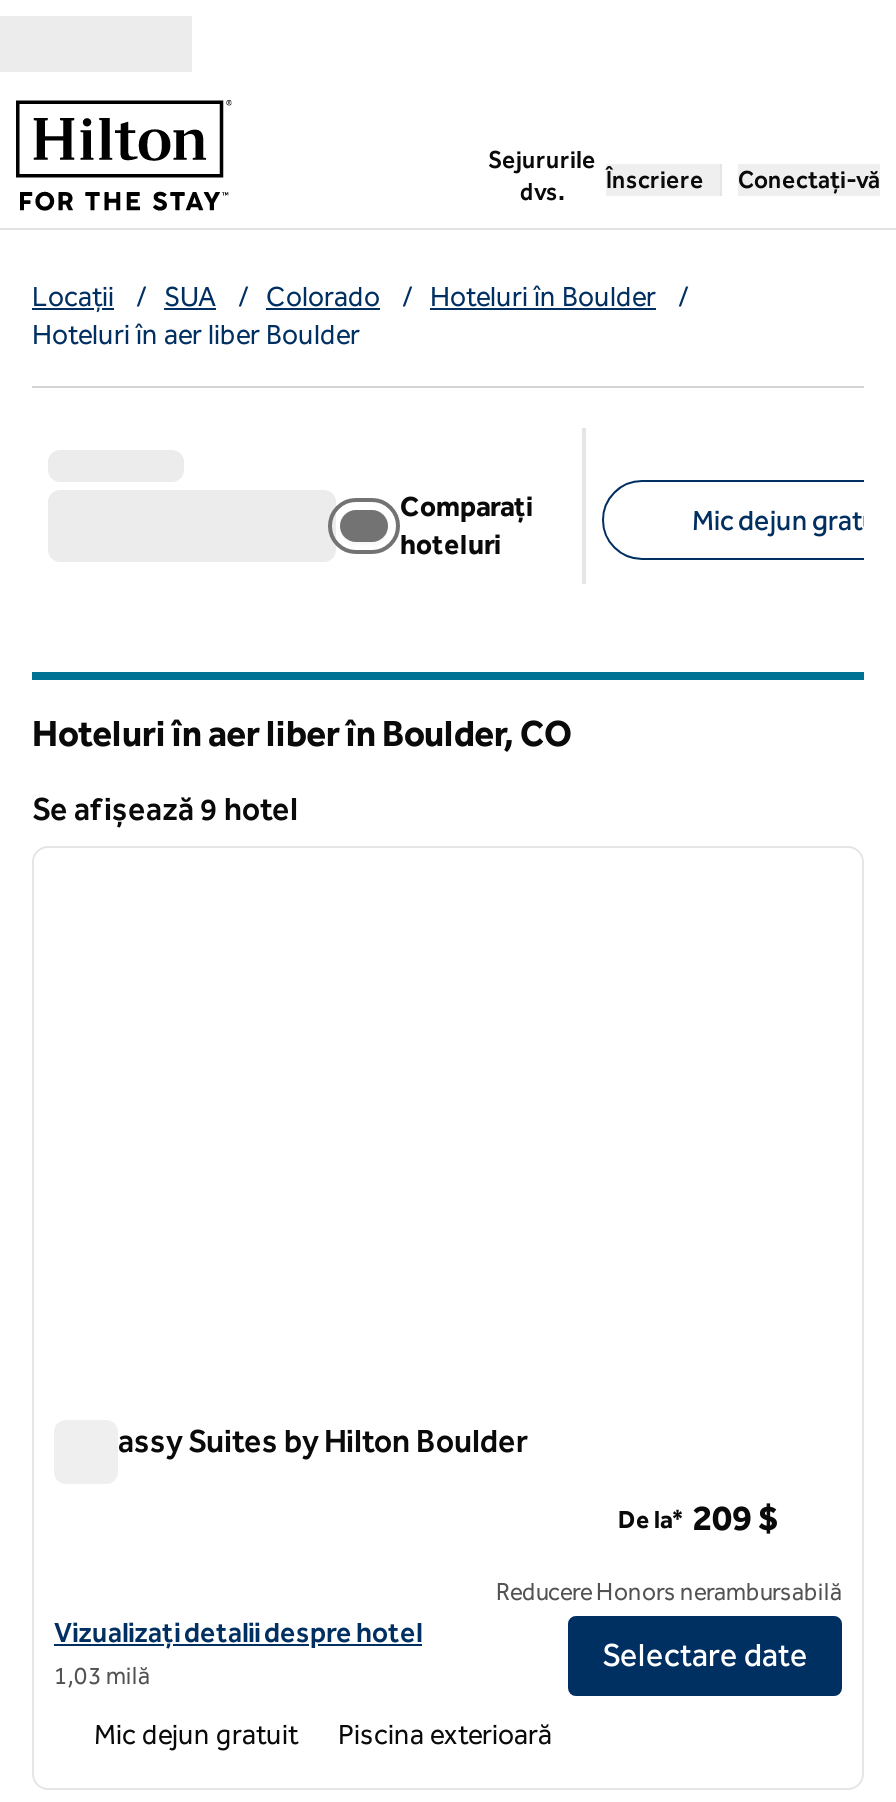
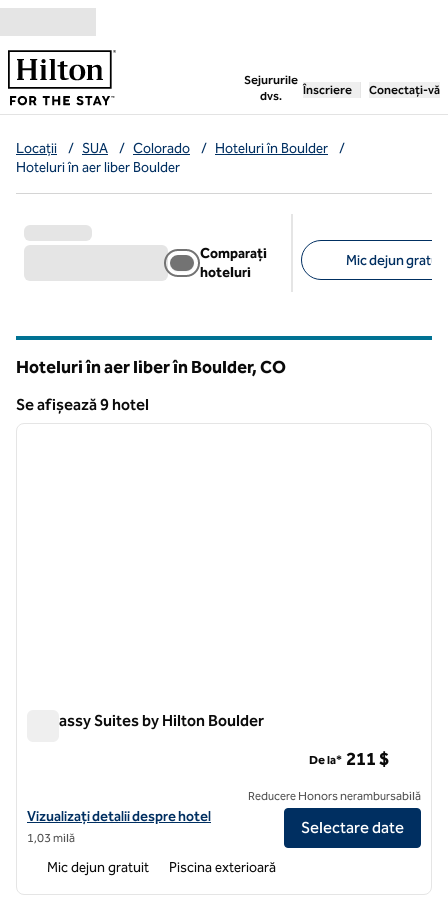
[618,1497,778,1541] De la* 209 $ -> [309,748,389,770] De la* 211 $

